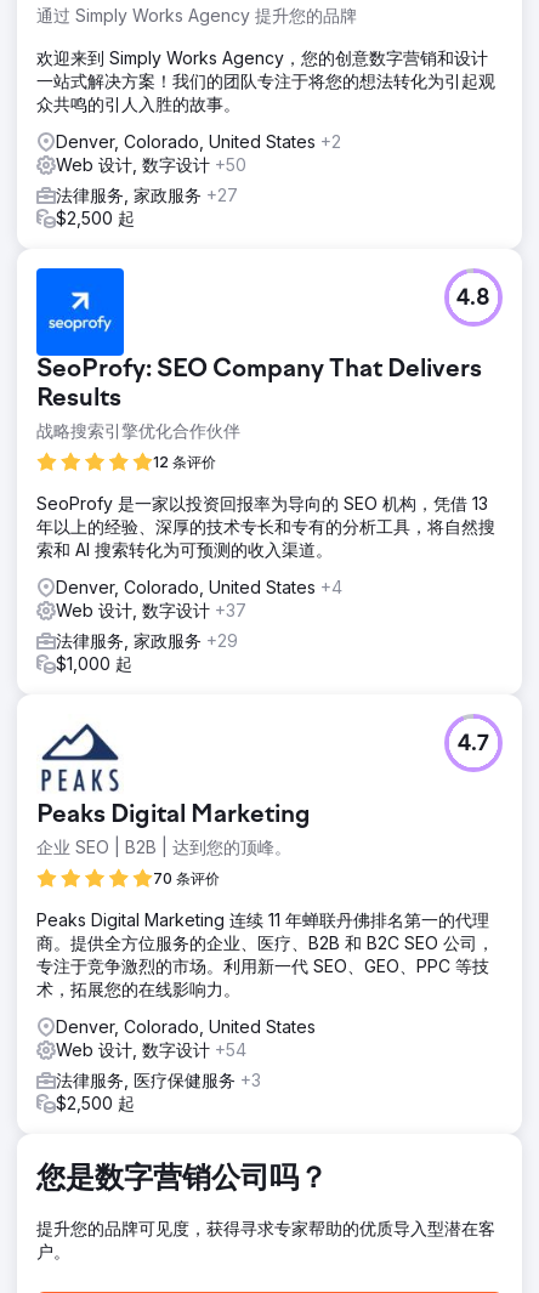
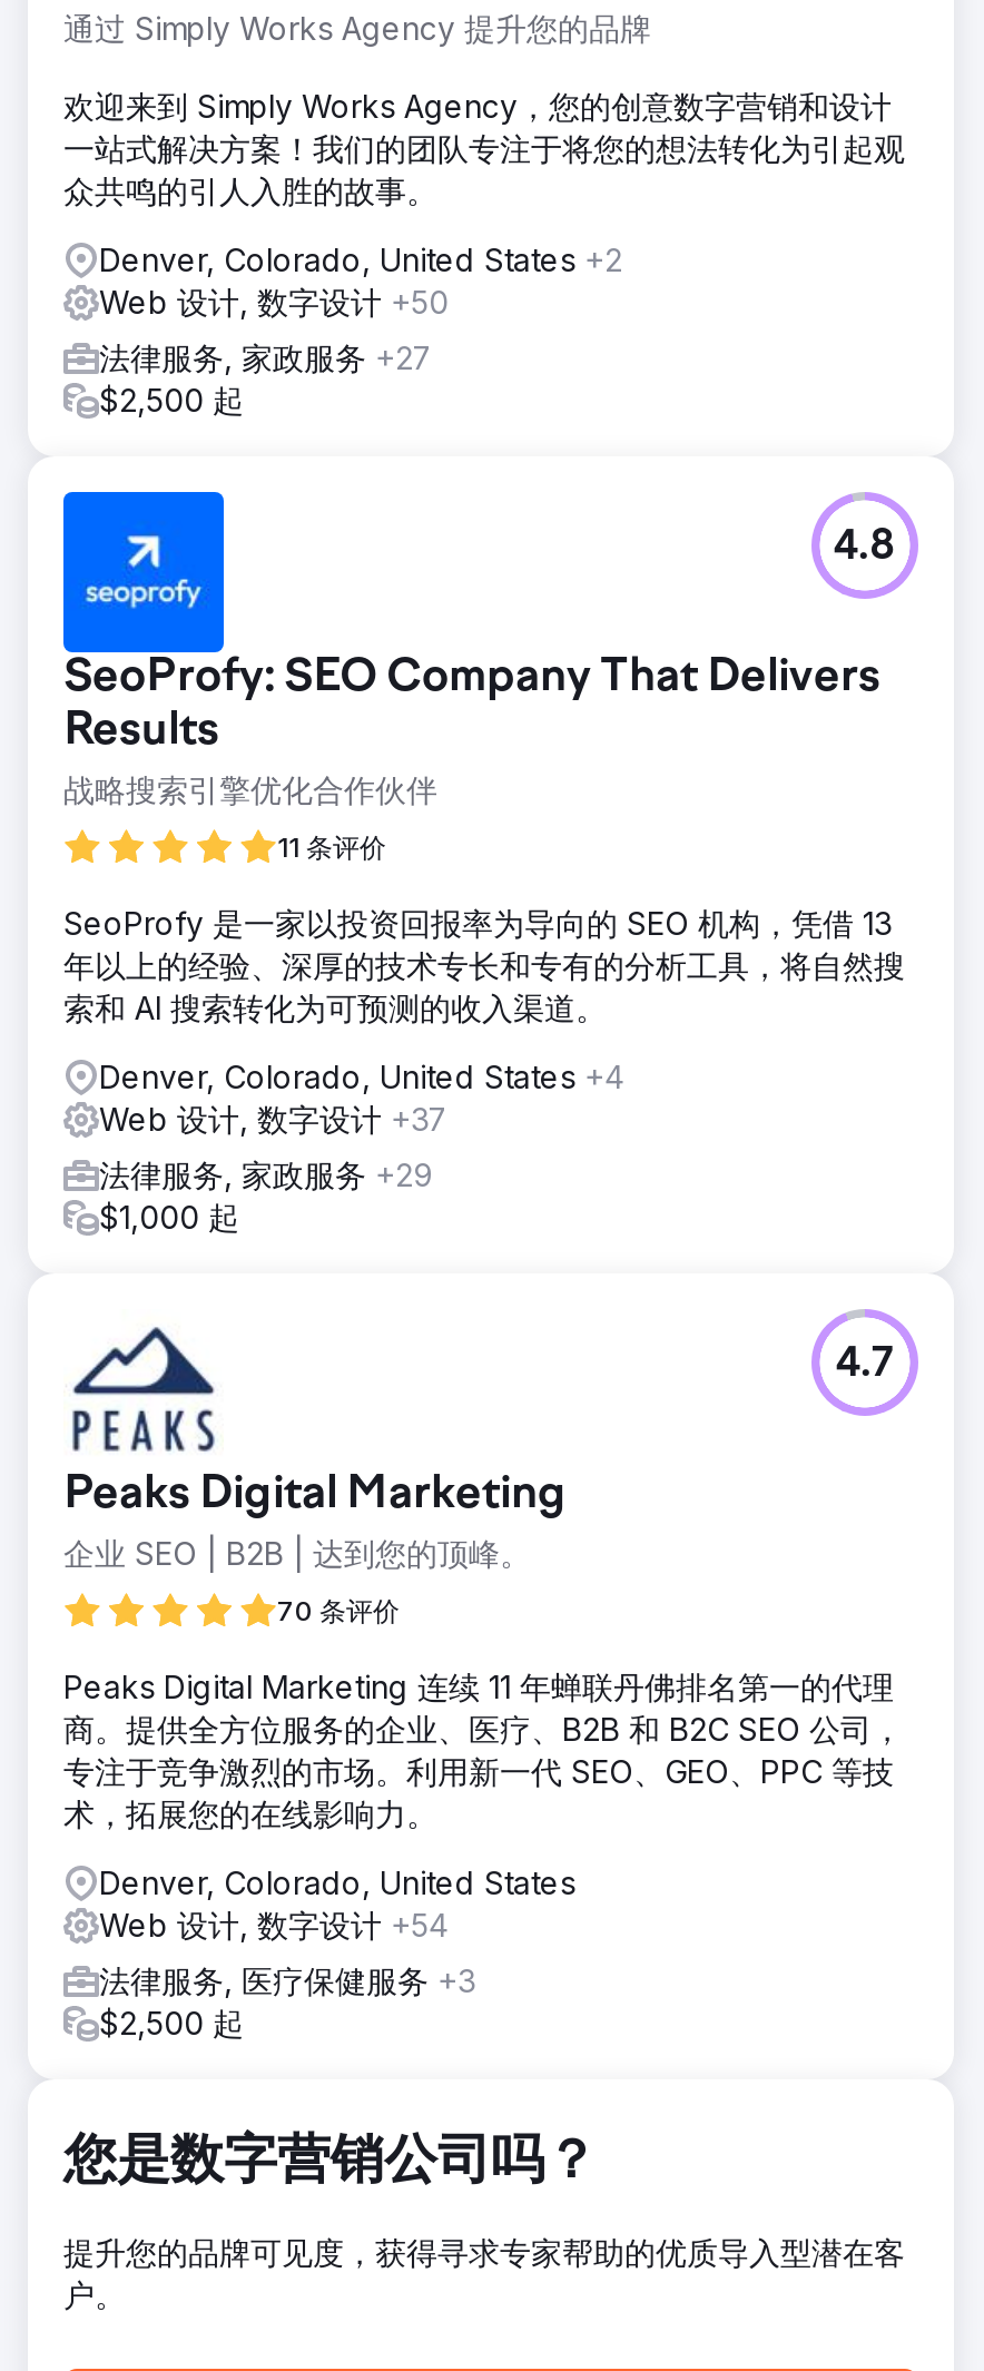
[153,453,216,471] 12 条评价 -> [277,830,386,864] 11 条评价

